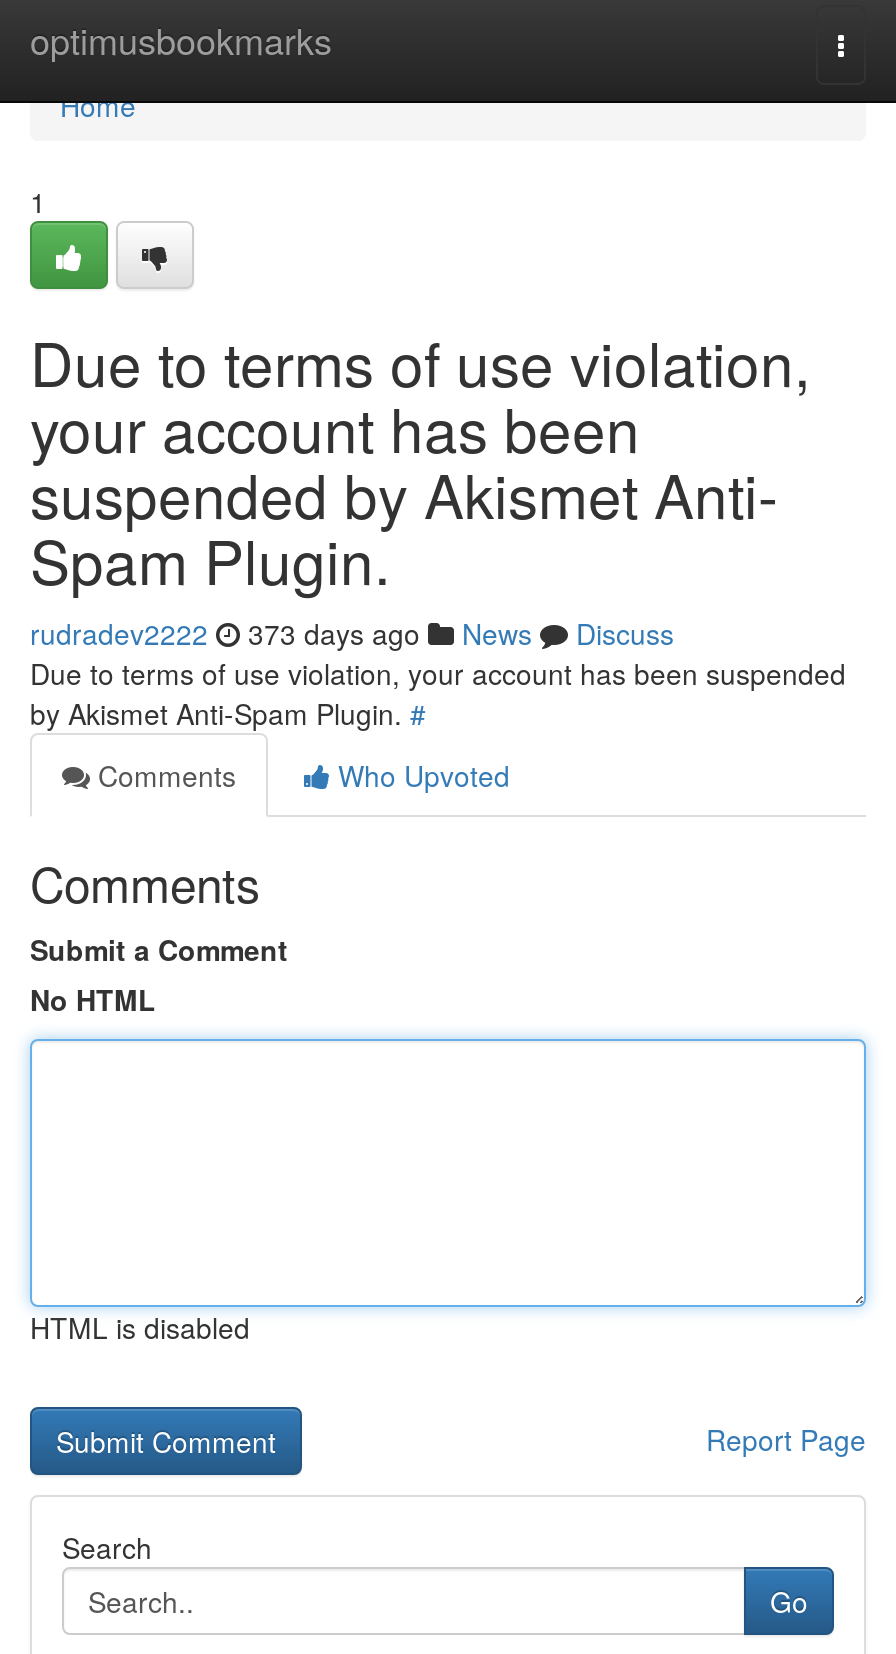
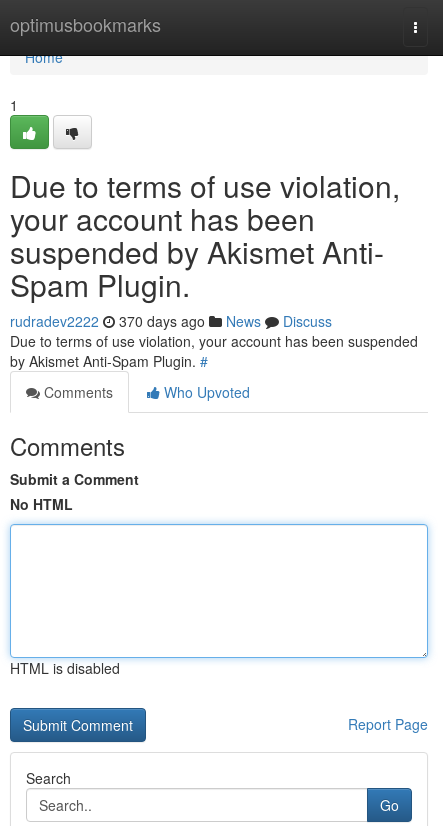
[30,613,674,653] rudradev2222 373 days ago News Discuss -> [10,311,332,331] rudradev2222 370 days ago News Discuss

